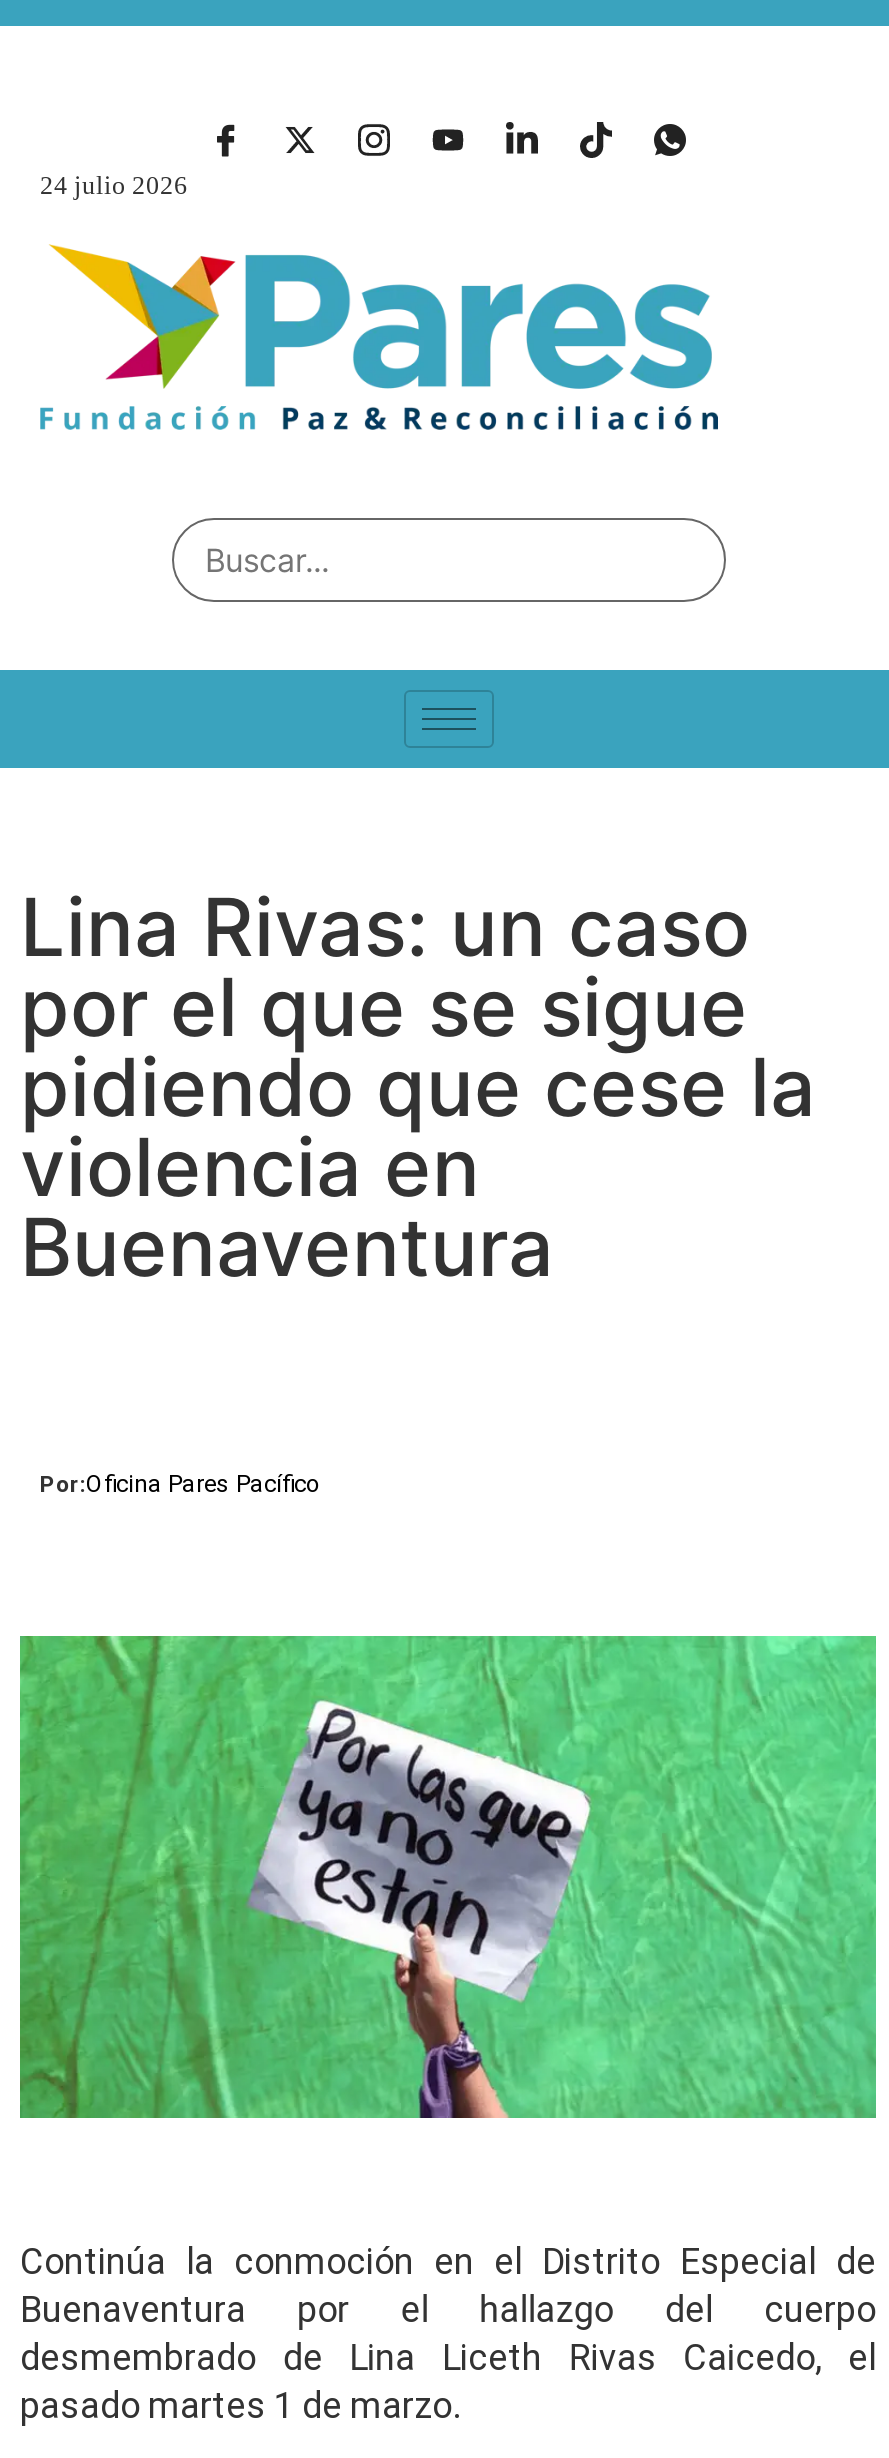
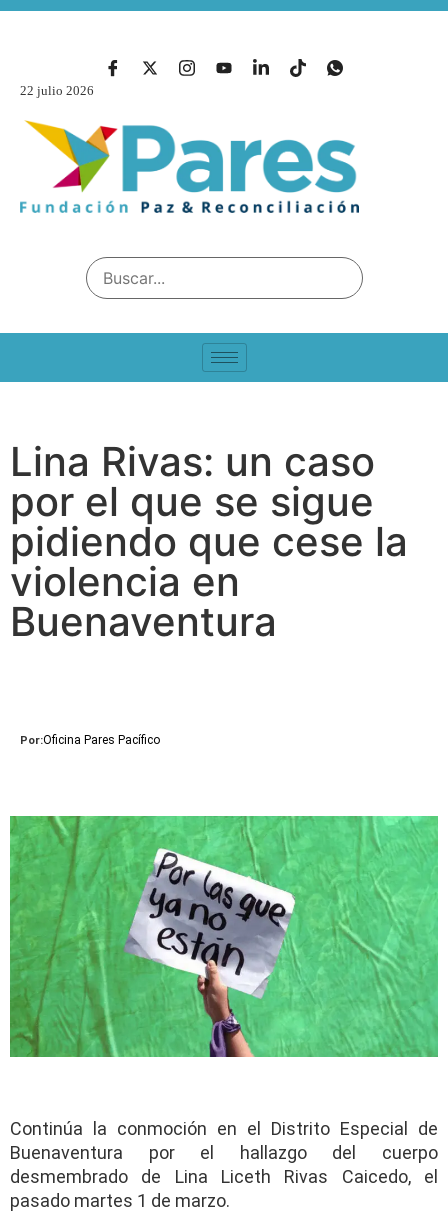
[40,170,188,200] 24 julio 2026 -> [20,83,94,98] 22 julio 2026

